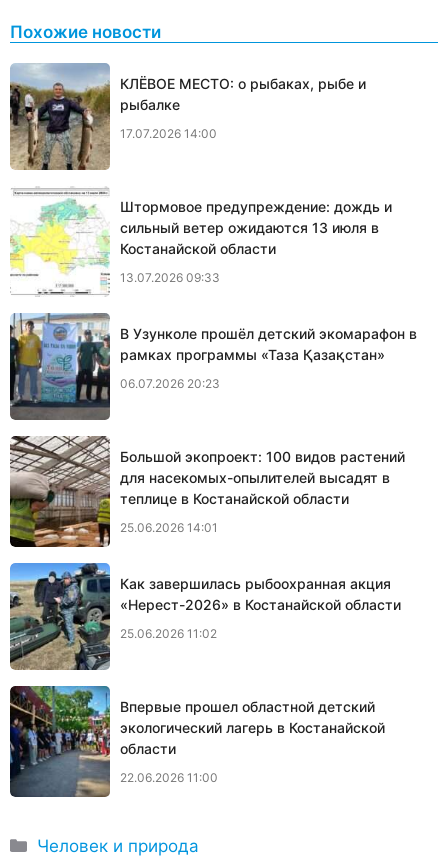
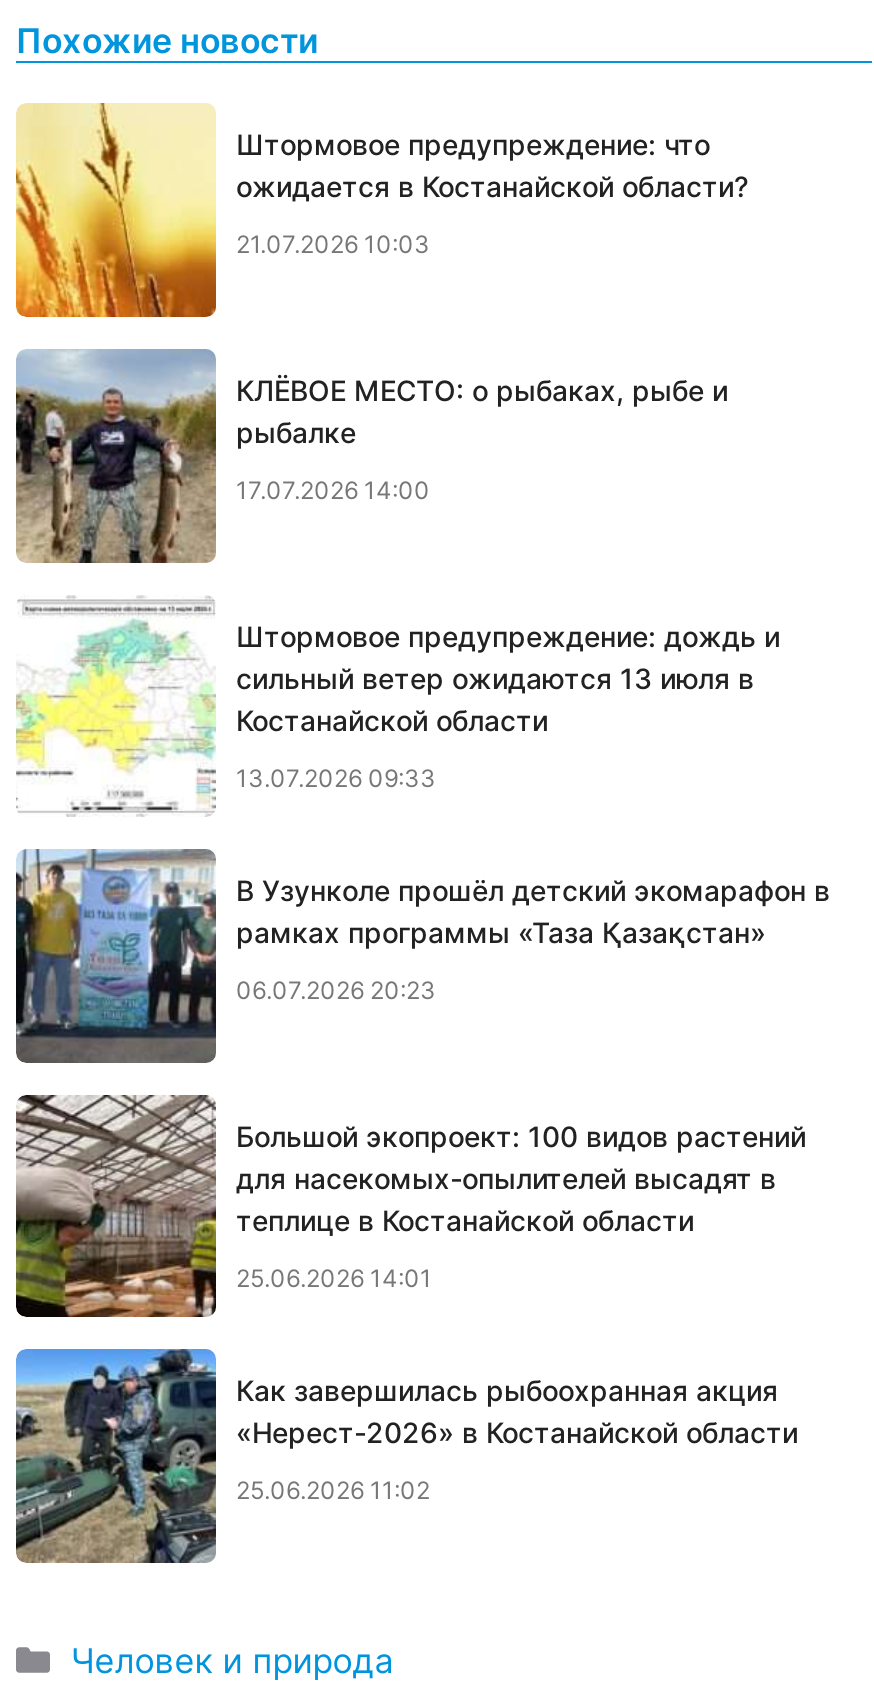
none -> [14,101,748,319] [image] | Штормовое предупреждение: что | ожидается в Костанайской области? | 21.07.2026 10:03
moved [8,63,417,640] -> [12,349,830,1504]: [image] | КЛЁВОЕ МЕСТО: о рыбаках, рыбе и | рыбалке | ... | «Нерест-2026» в Костанайской области | 25.06.2026 11:02
[9,685,385,798] [image] | Впервые прошел областной детский | экологический лагерь в Костанайской | области | 22.06.2026 11:00 -> none

